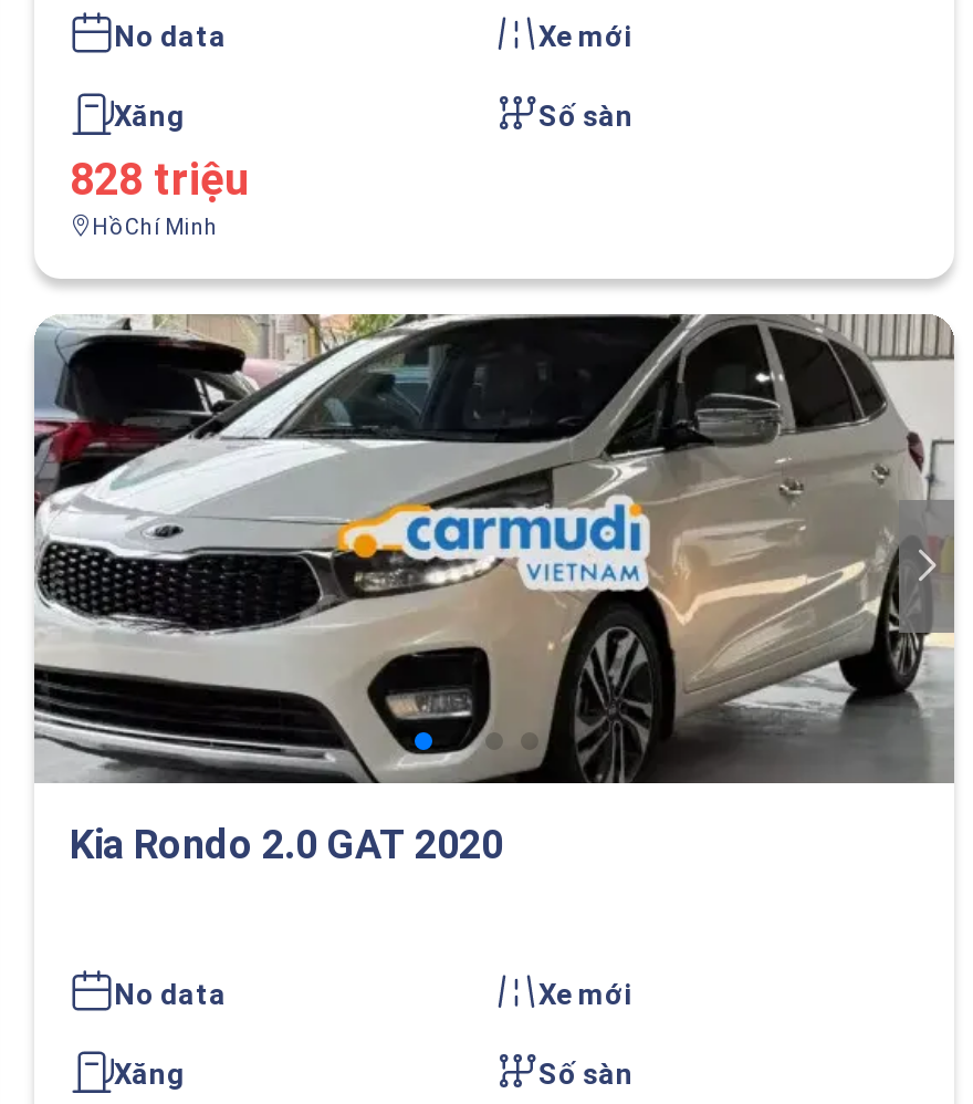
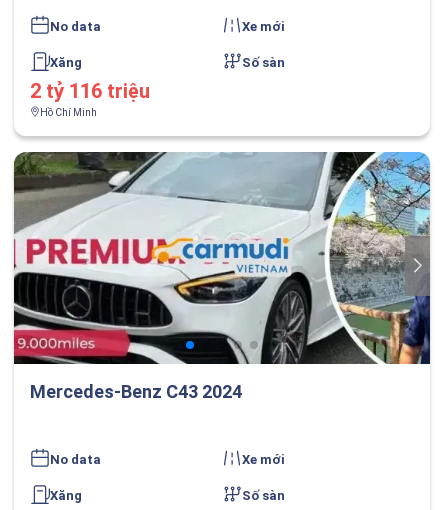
[70,153,249,206] 828 triệu -> [30,79,150,103] 2 tỷ 116 triệu
[32,312,956,867] [image] | Kia Rondo 2.0 GAT 2020 -> [13,151,431,402] [image] | Mercedes-Benz C43 2024

